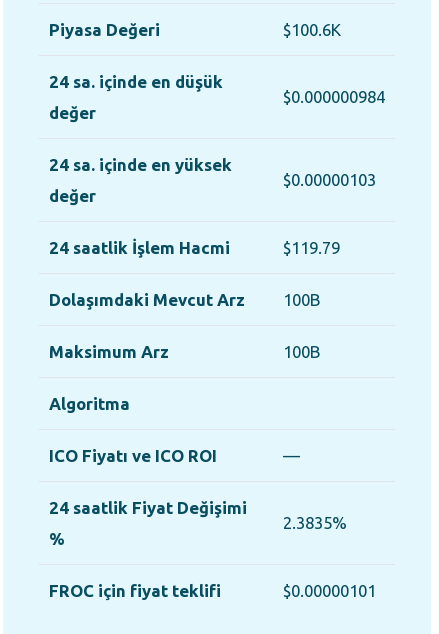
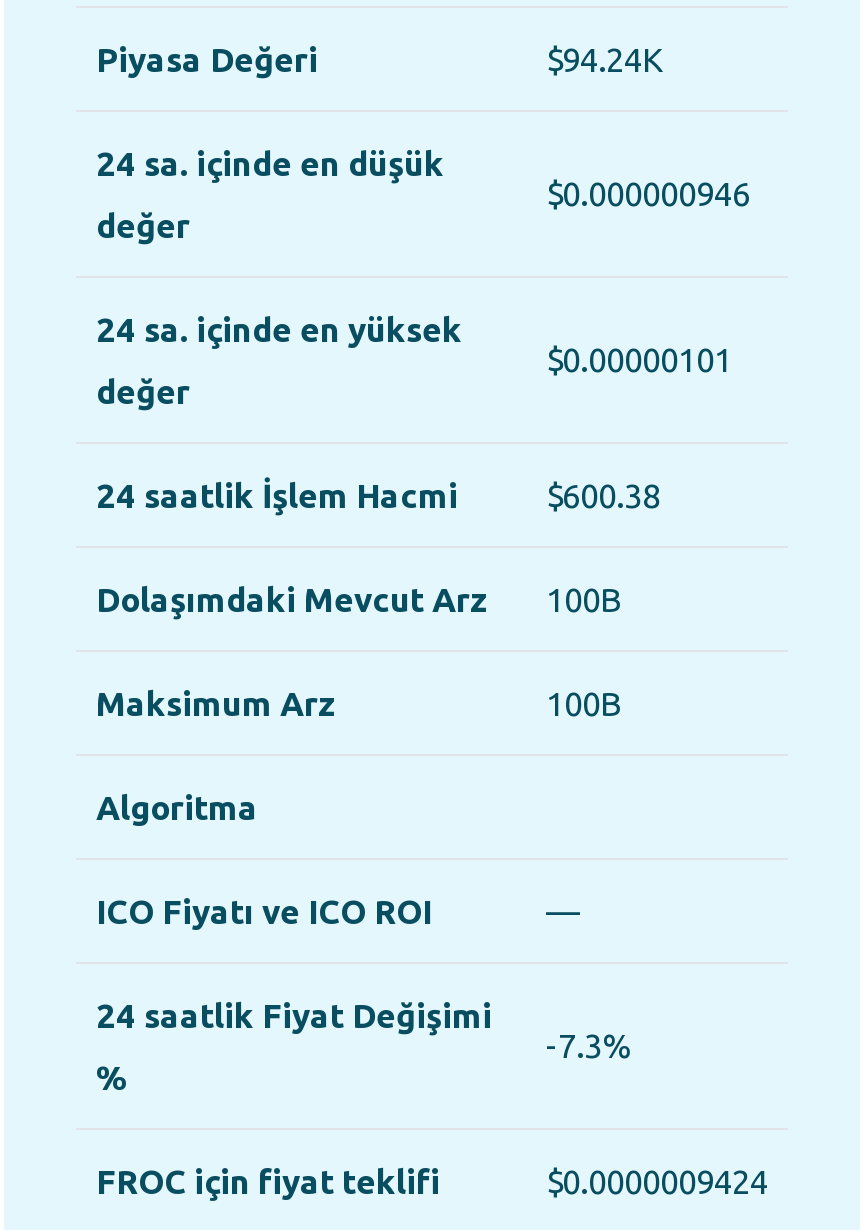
[283,20,341,39] $100.6K -> [546,39,662,77] $94.24K
[283,87,385,106] $0.000000984 -> [546,173,750,211] $0.000000946
[283,170,376,189] $0.00000103 -> [546,339,732,377] $0.00000101
[283,238,340,257] $119.79 -> [546,475,660,513] $600.38
[283,513,347,532] 2.3835% -> [546,1025,632,1063] -7.3%
[283,581,376,600] $0.00000101 -> [546,1161,768,1199] $0.0000009424

